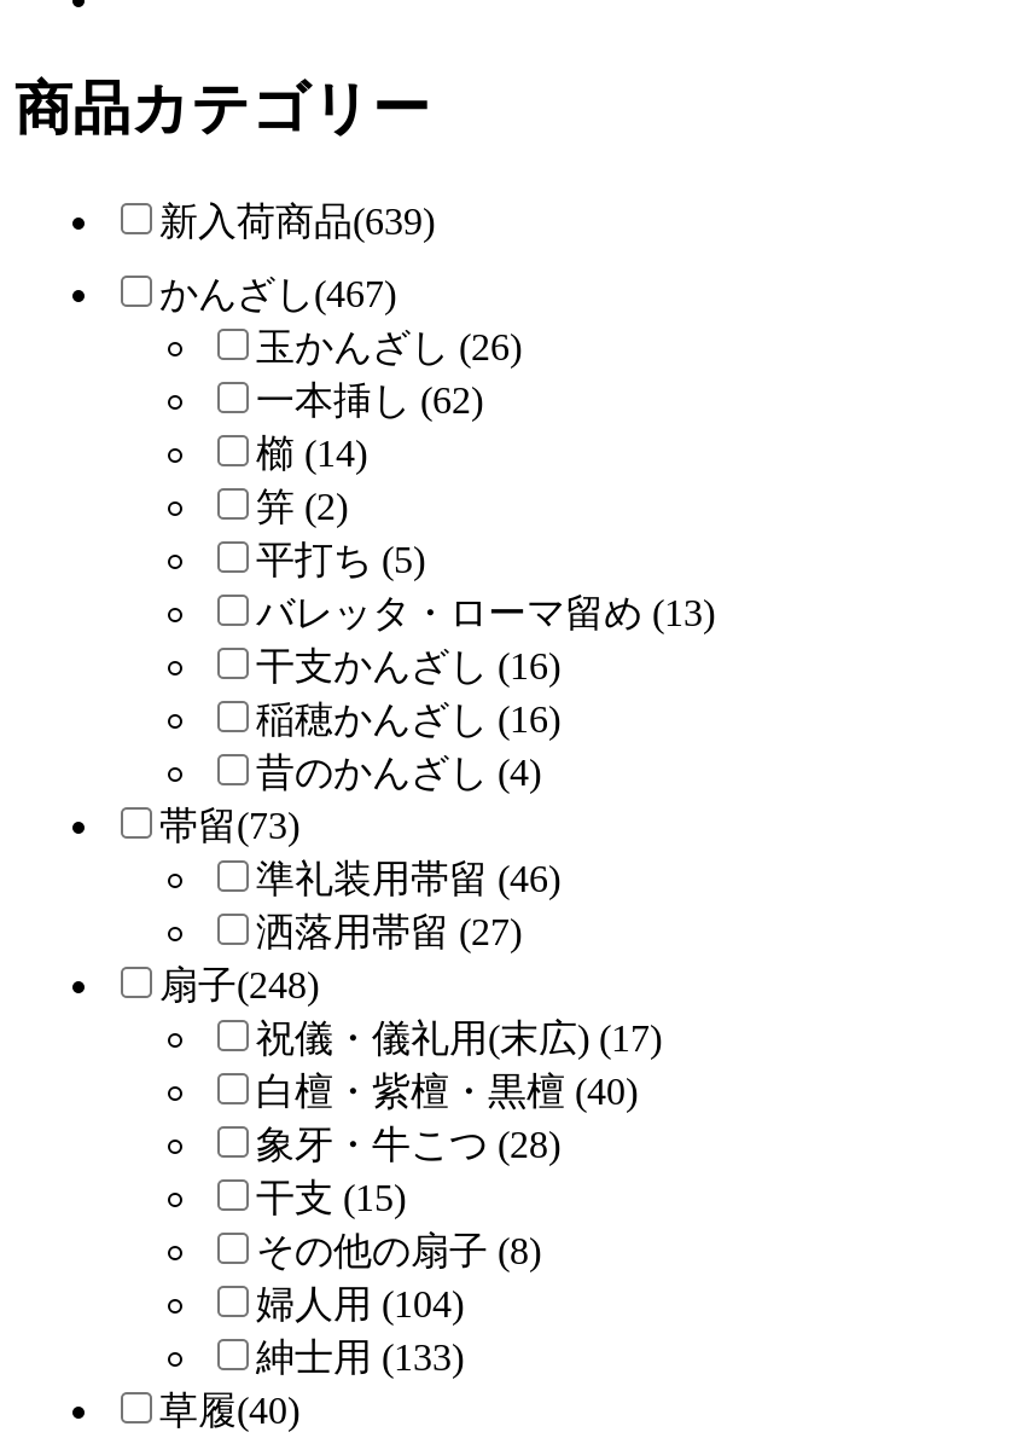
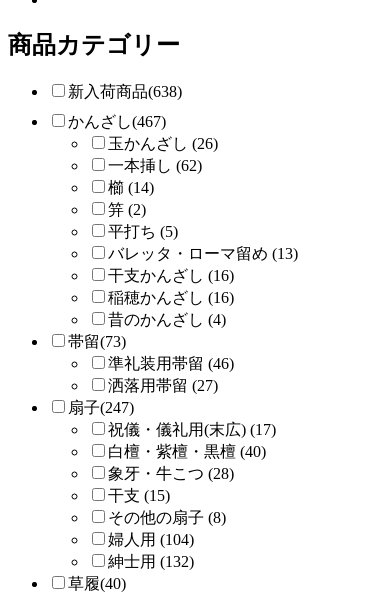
[159,200,435,241] 新入荷商品(639) -> [68,83,182,100] 新入荷商品(638)
[159,964,319,1005] 扇子(248) -> [68,399,134,416] 扇子(247)
[256,1336,464,1377] 紳士用 (133) -> [108,553,194,570] 紳士用 (132)

